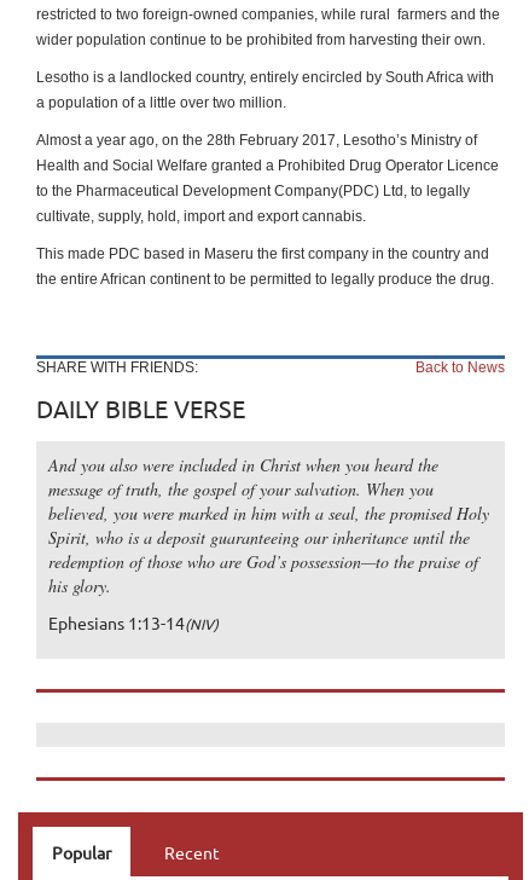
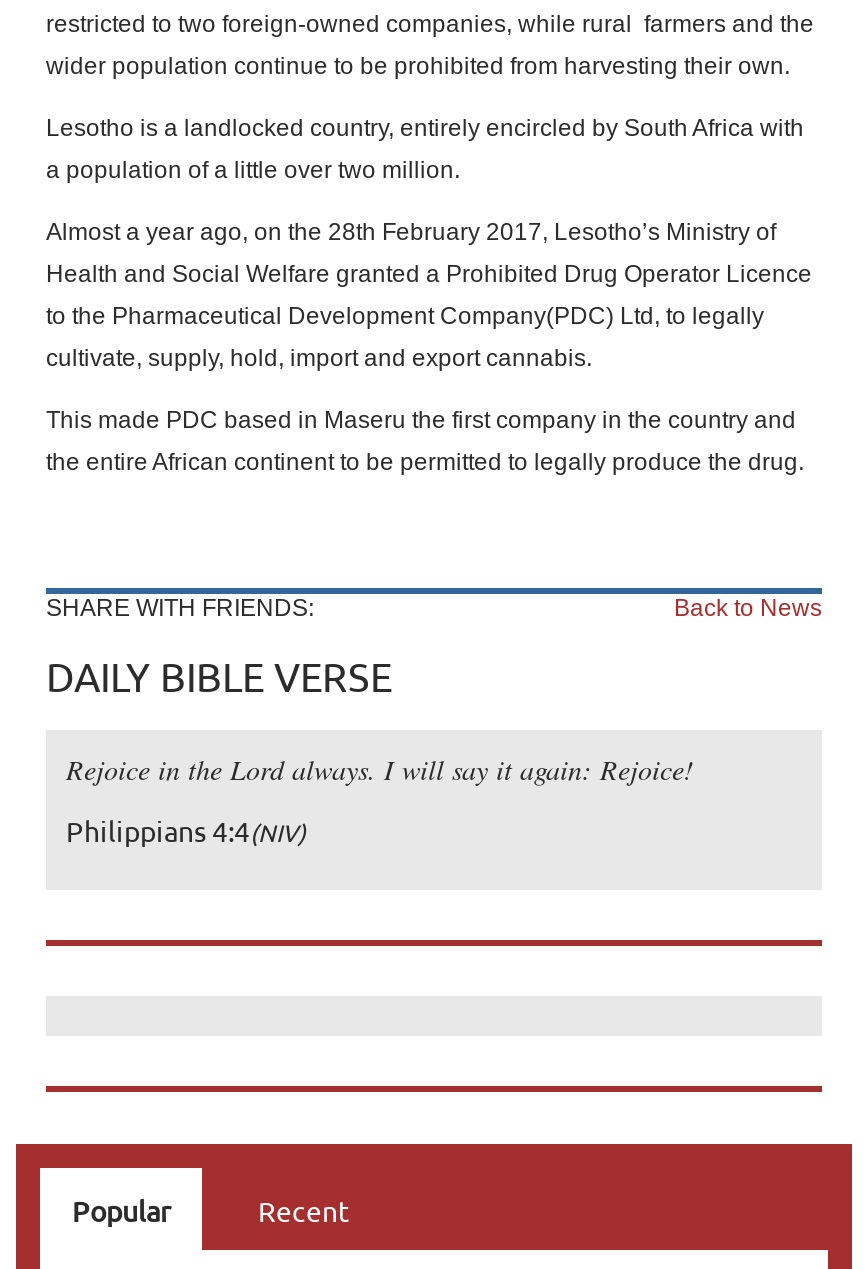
[48,453,489,597] And you also were included in Christ when you heard the | message of truth, the gospel of your salvation. When you | believed, you were marked in him with a seal, the promised Holy | Spirit, who is a deposit guaranteeing our inheritance until the | redemption of those who are God’s possession—to the praise of | his glory. -> [66,750,694,788] Rejoice in the Lord always. I will say it again: Rejoice!
[48,611,219,633] Ephesians 1:13-14(NIV) -> [66,812,306,848] Philippians 4:4(NIV)

